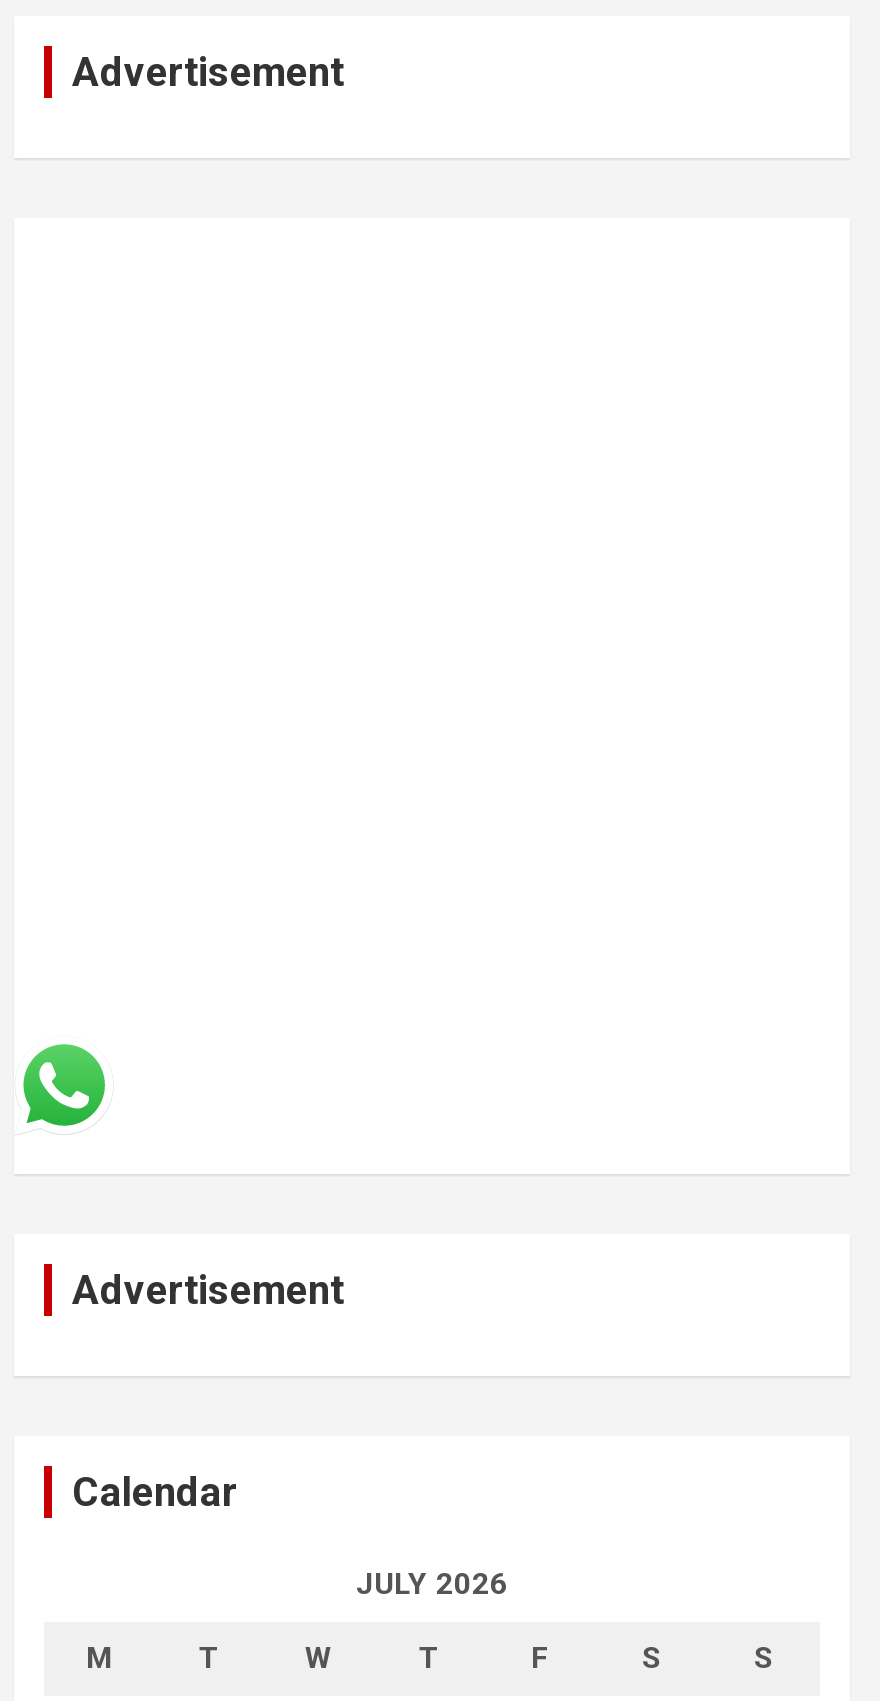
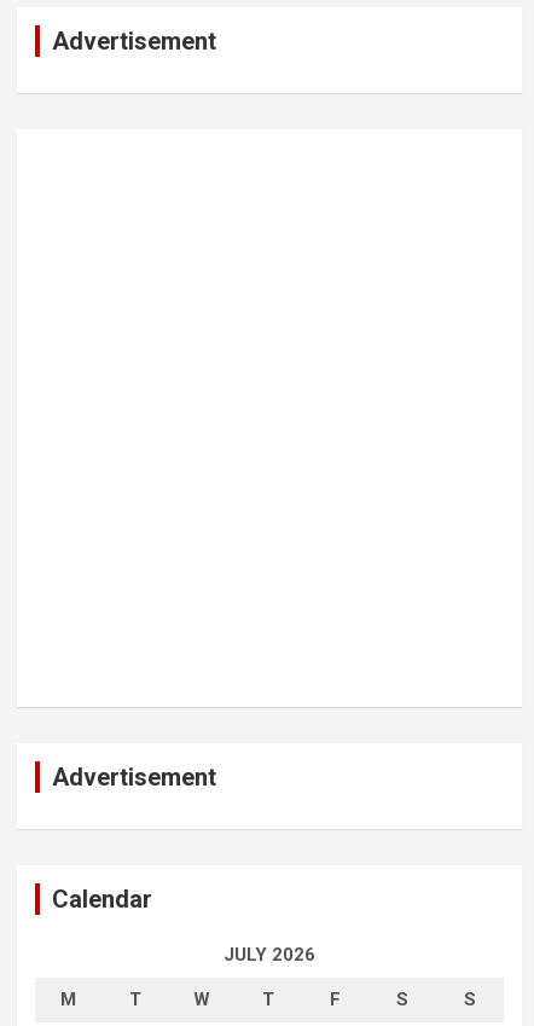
[20,1042,108,1128] [image] -> none

